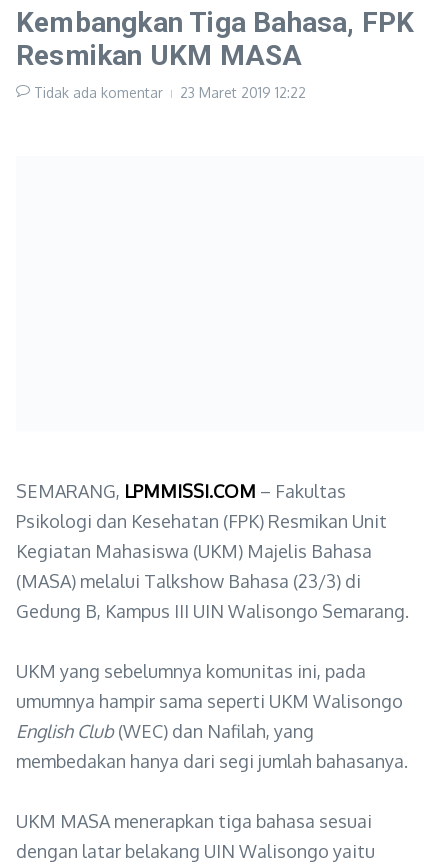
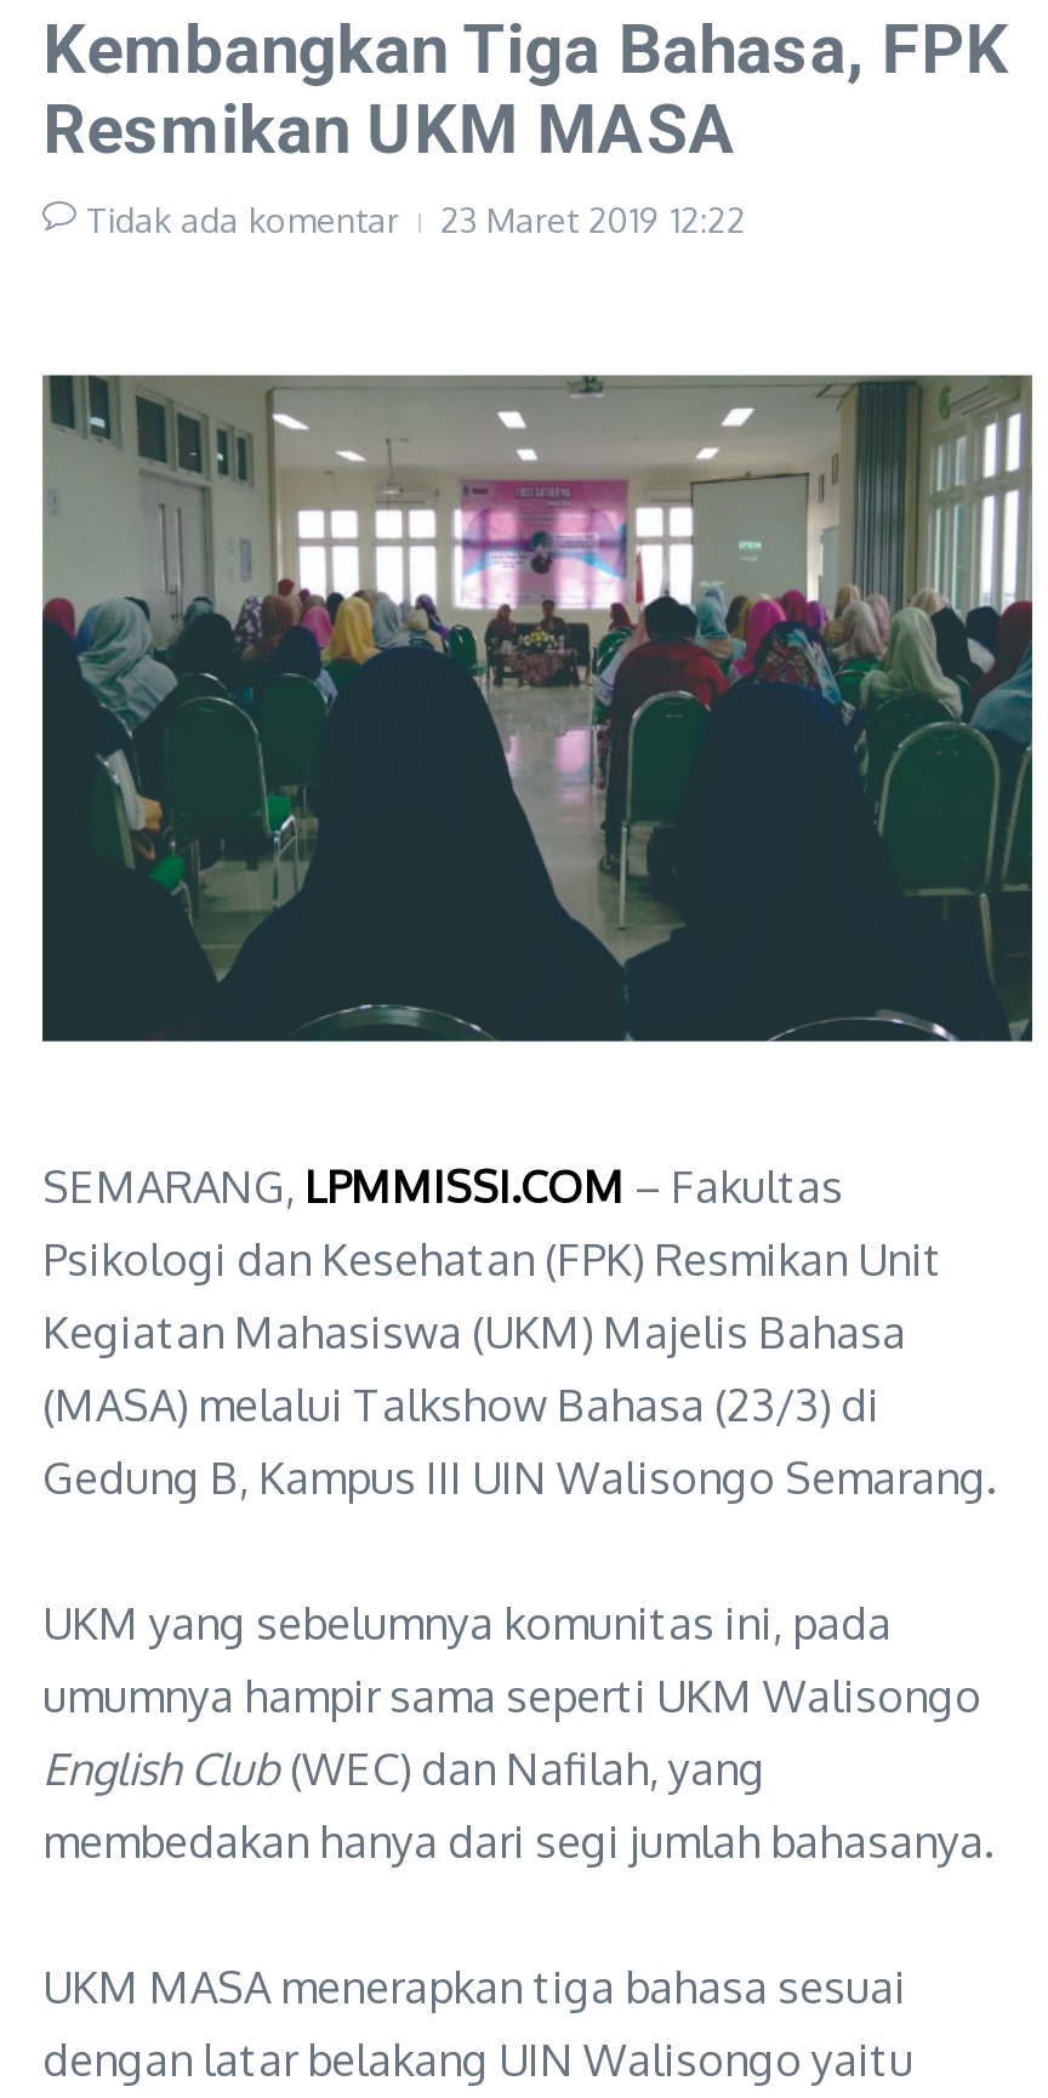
none -> [40,374,1035,1045] [image]

